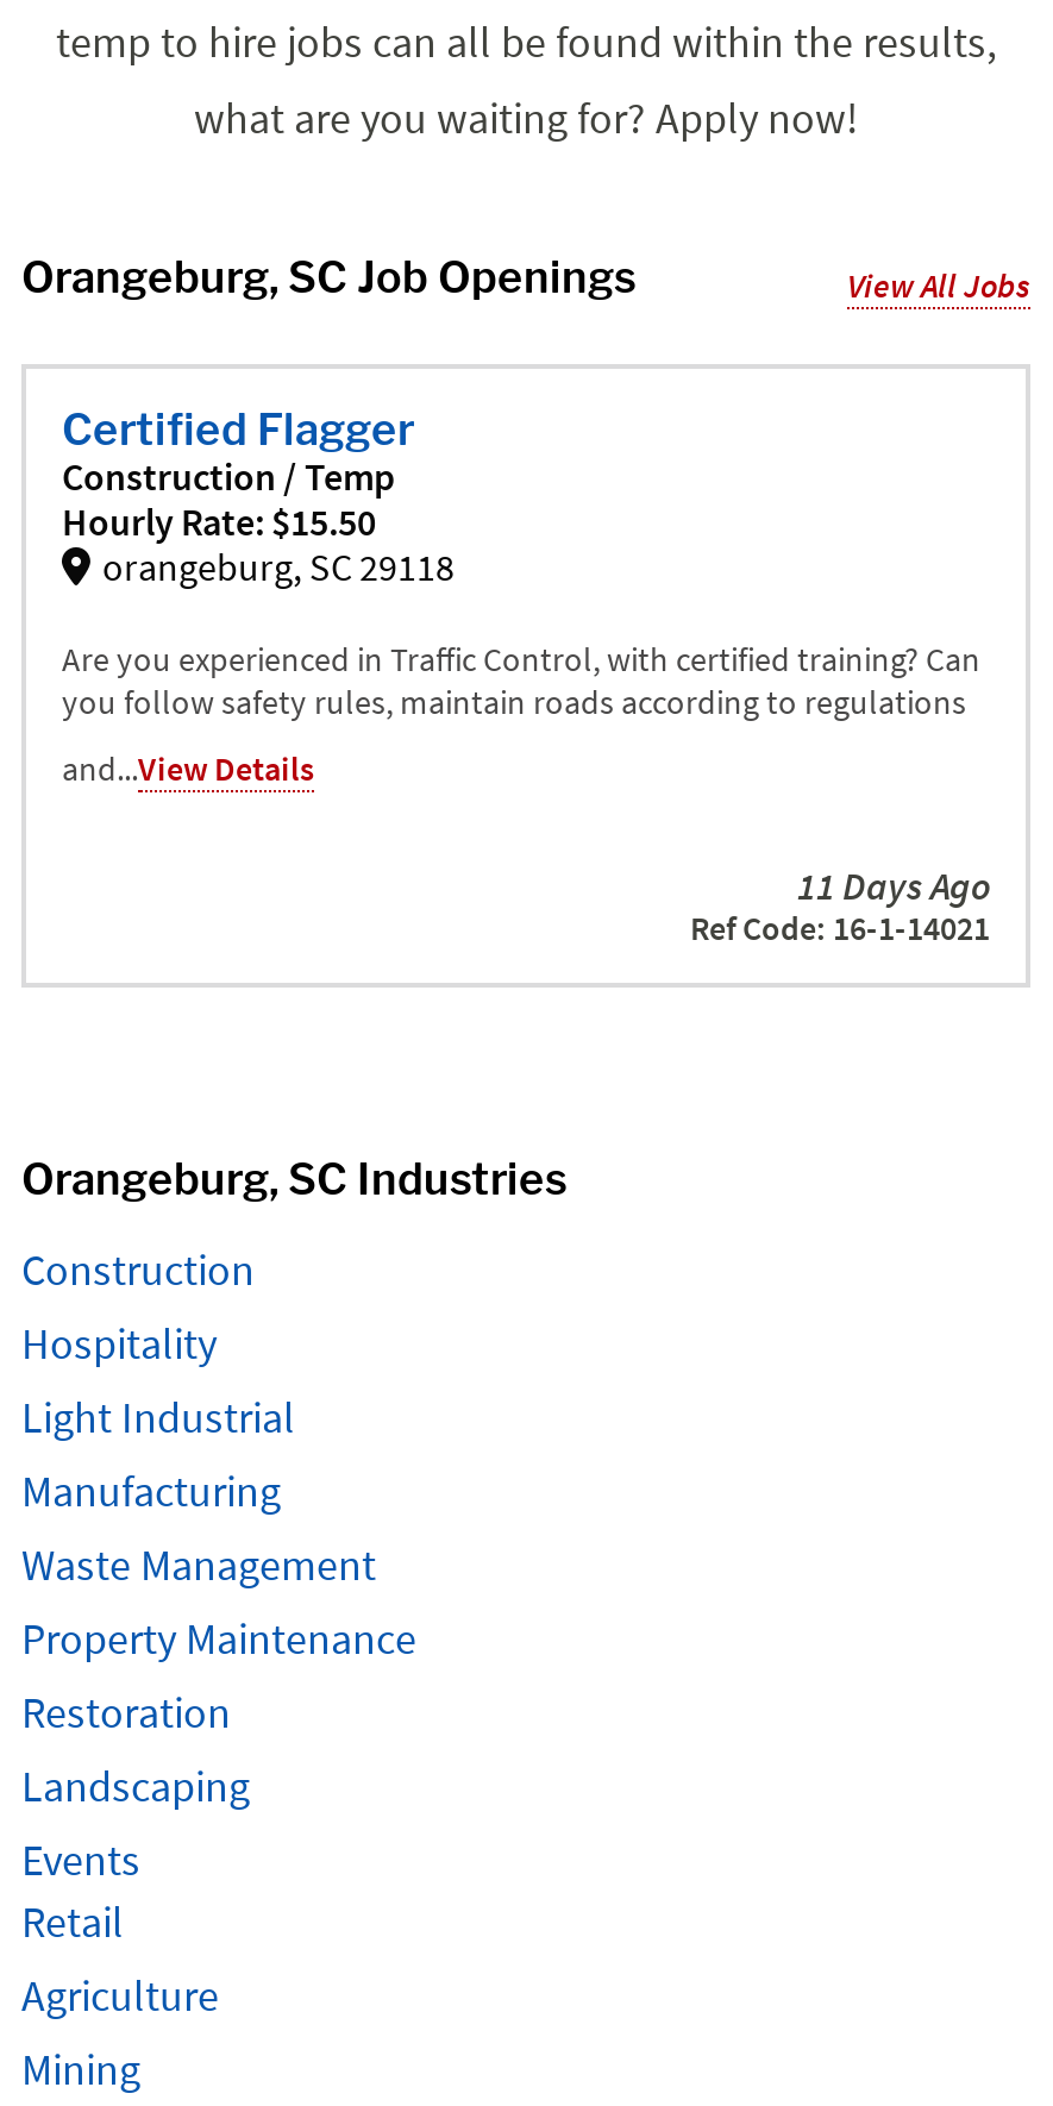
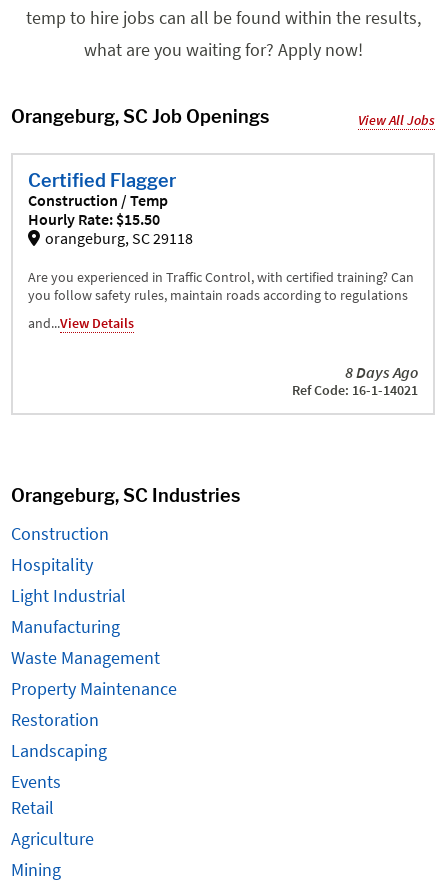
[797,861,990,909] 11 Days Ago -> [345,362,418,382] 8 Days Ago

